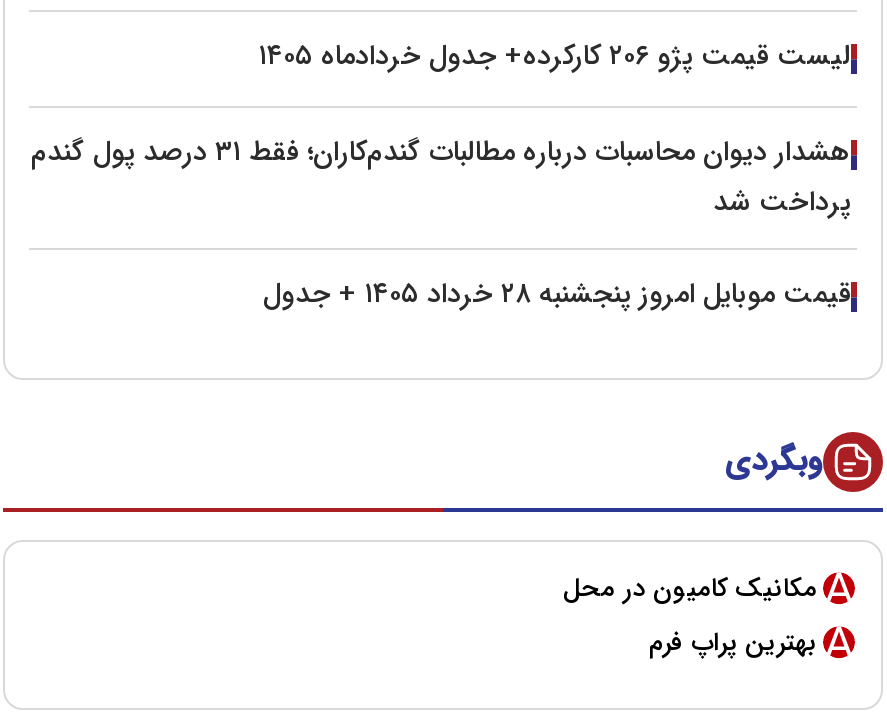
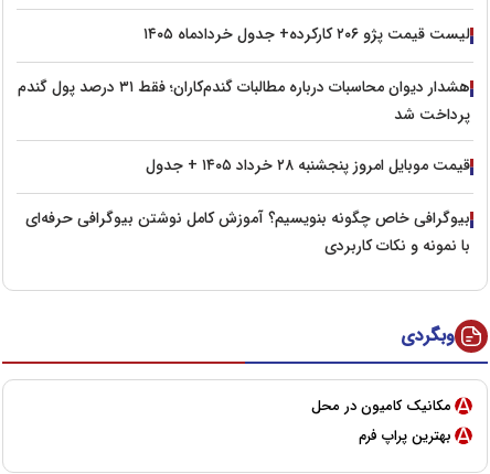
none -> [30,206,475,258] بیوگرافی خاص چگونه بنویسیم؟ آموزش کامل نوشتن بیوگرافی حرفه‌ای | با نمونه و نکات کاربردی

